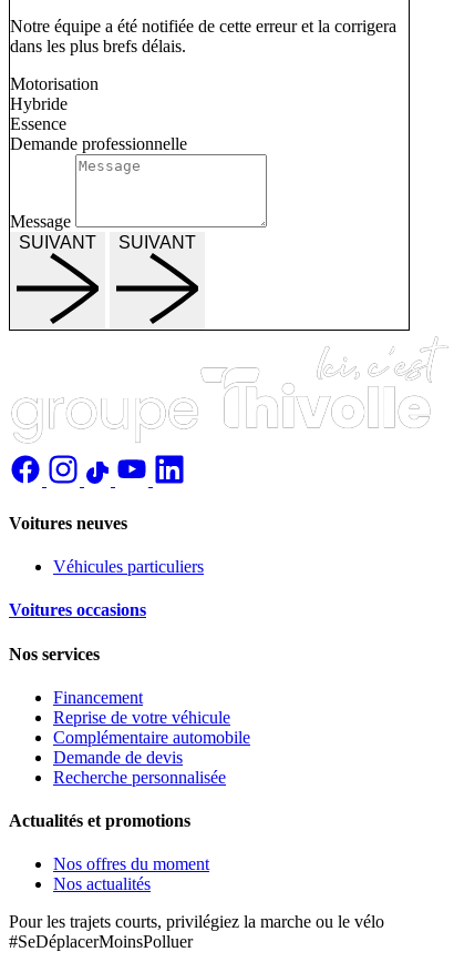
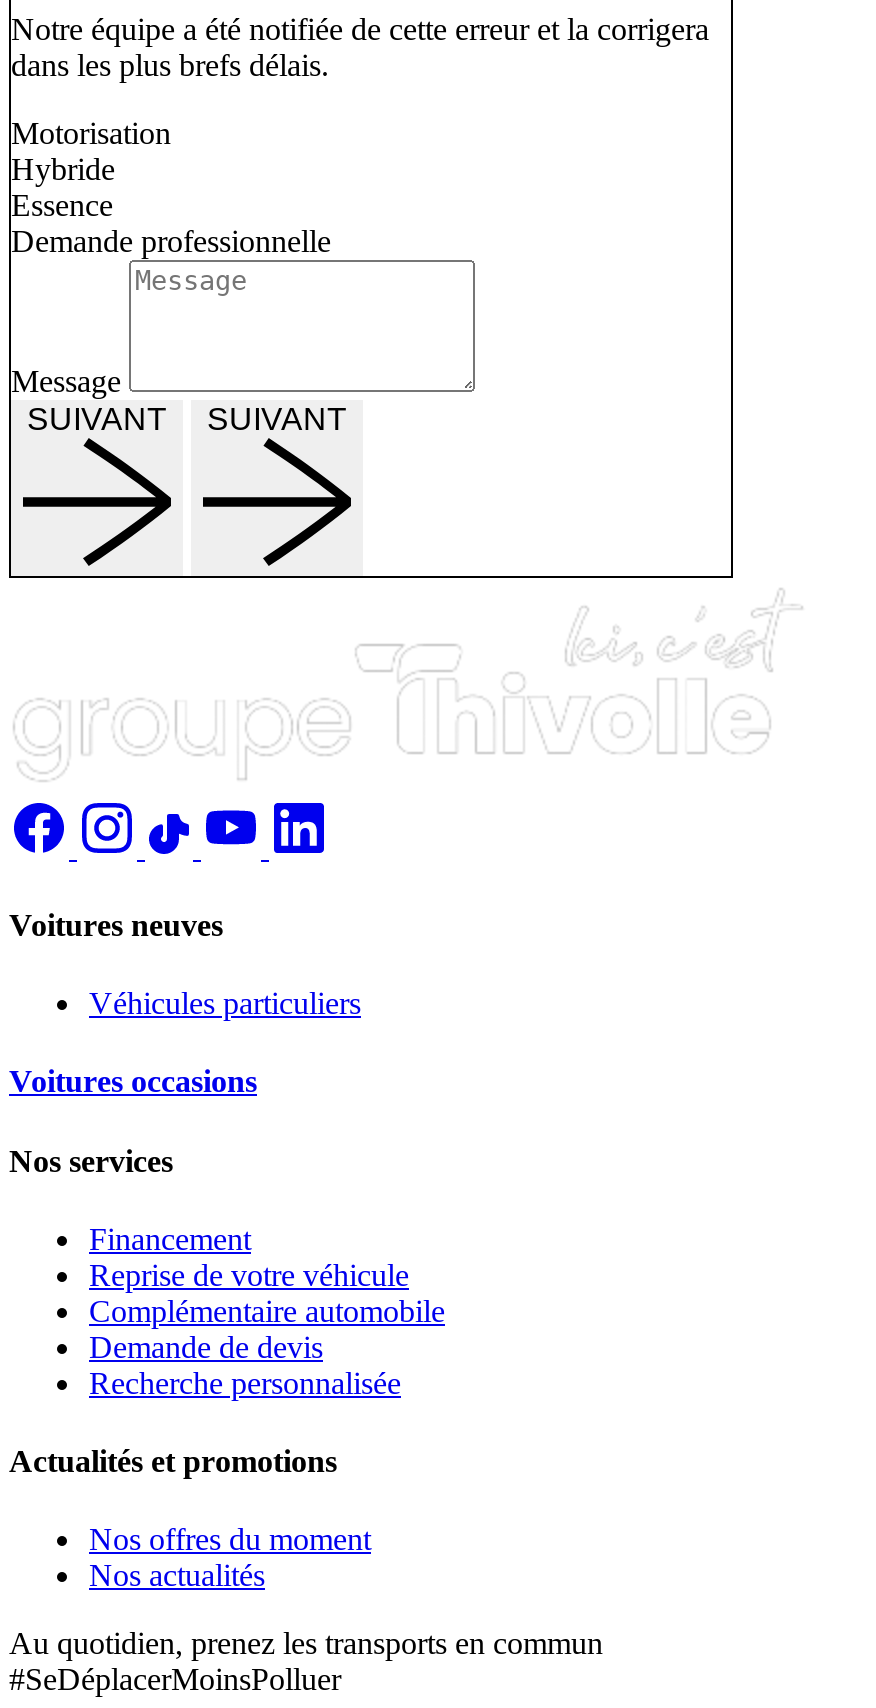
[9,913,384,931] Pour les trajets courts, privilégiez la marche ou le vélo -> [9,1627,603,1661] Au quotidien, prenez les transports en commun

